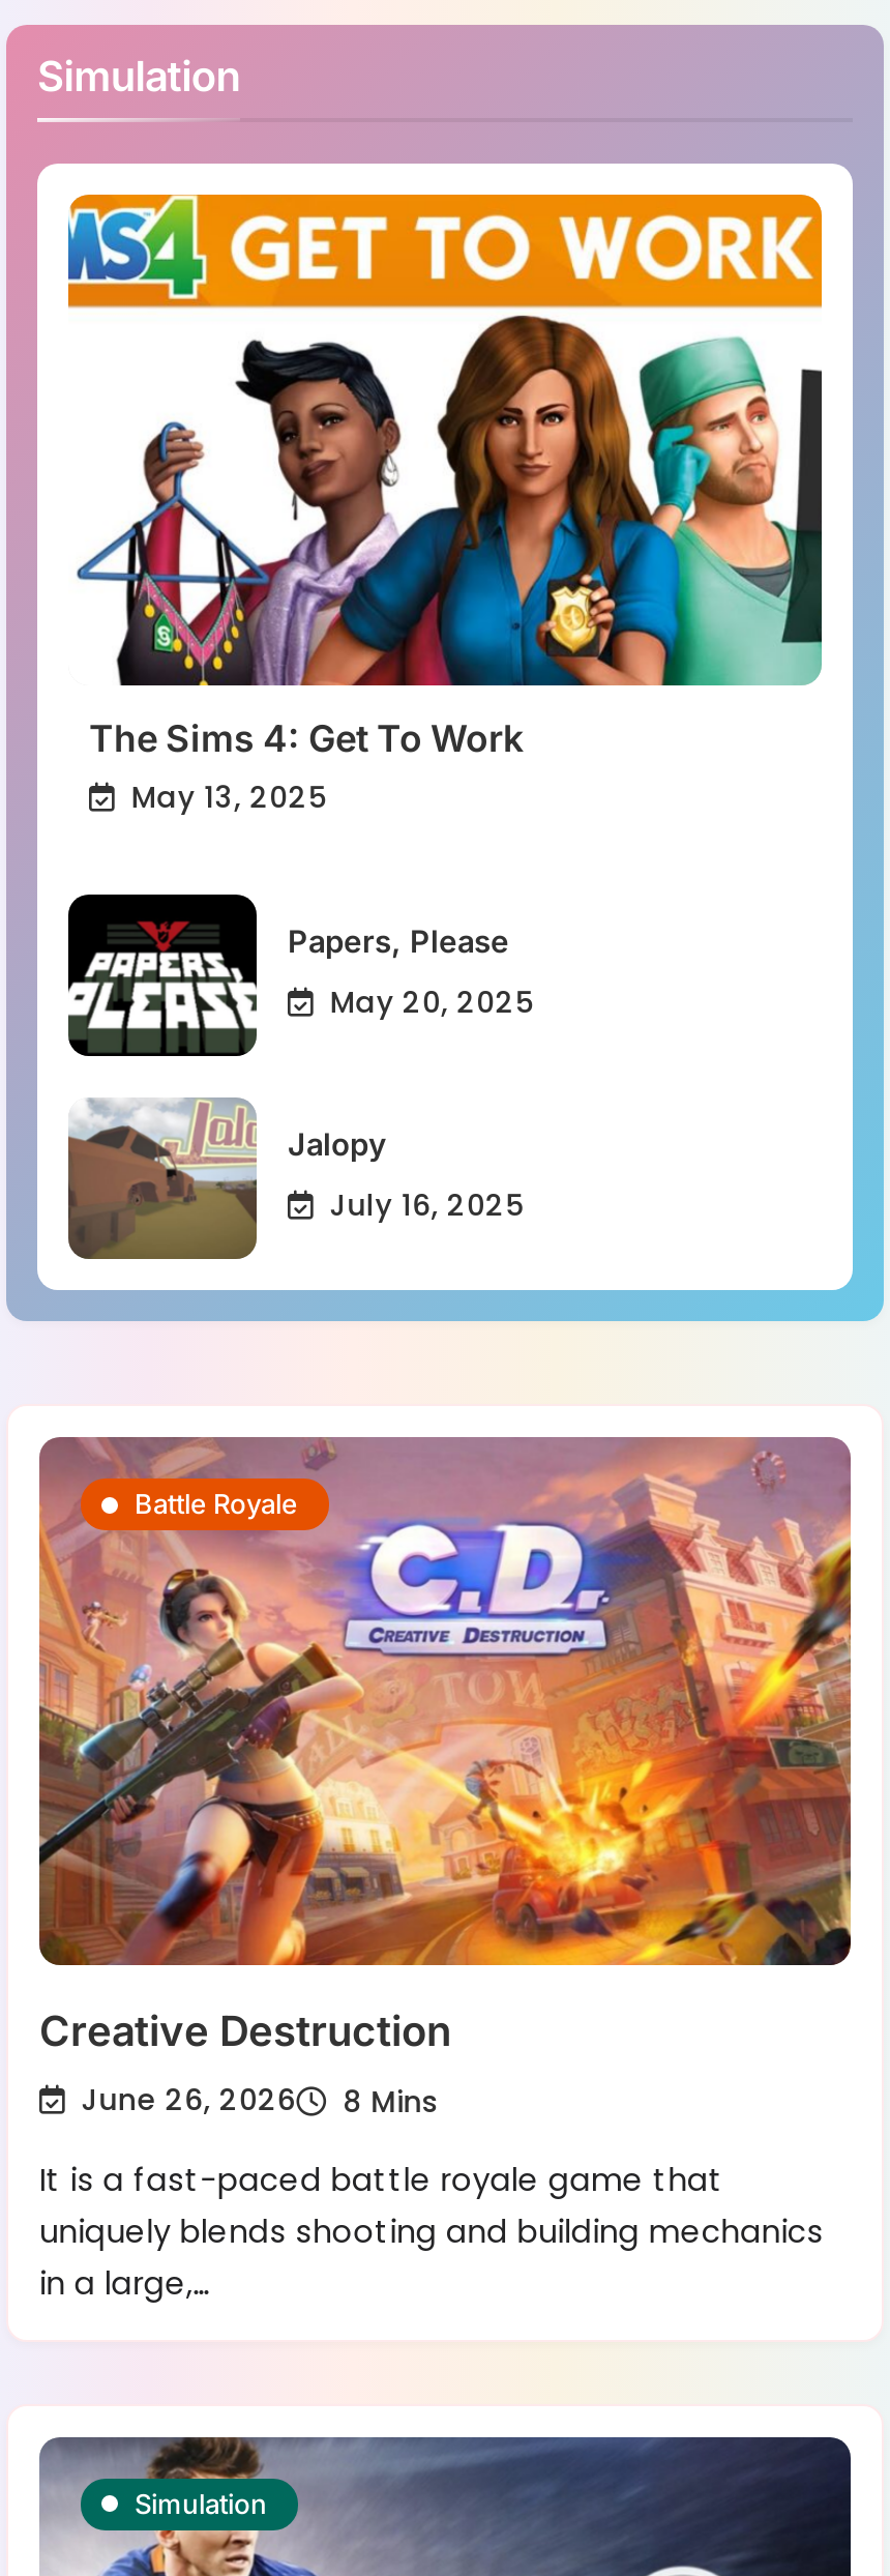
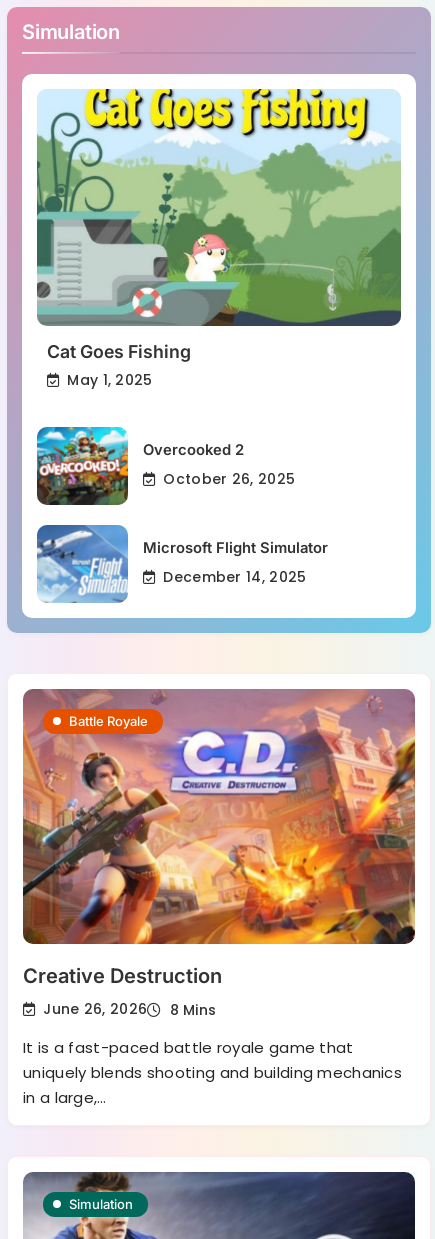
[66,193,824,817] [image] | The Sims 4: Get To Work | May 13, 2025 -> [36,88,402,390] [image] | Cat Goes Fishing | May 1, 2025
[66,892,509,1058] [image] | Papers, Please -> [36,426,244,506] [image] | Overcooked 2
[330,982,534,1023] May 20, 2025 -> [163,469,295,489] October 26, 2025
[66,1097,387,1261] [image] | Jalopy -> [36,524,328,604] [image] | Microsoft Flight Simulator
[330,1185,524,1226] July 16, 2025 -> [163,567,306,587] December 14, 2025

